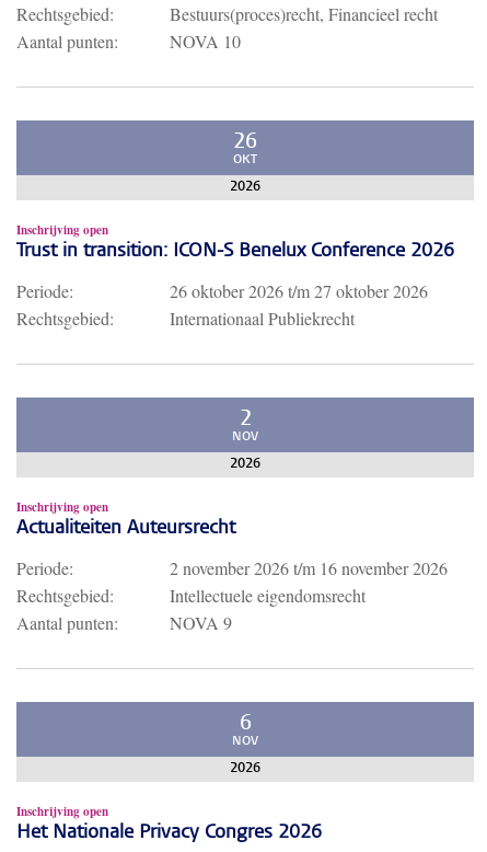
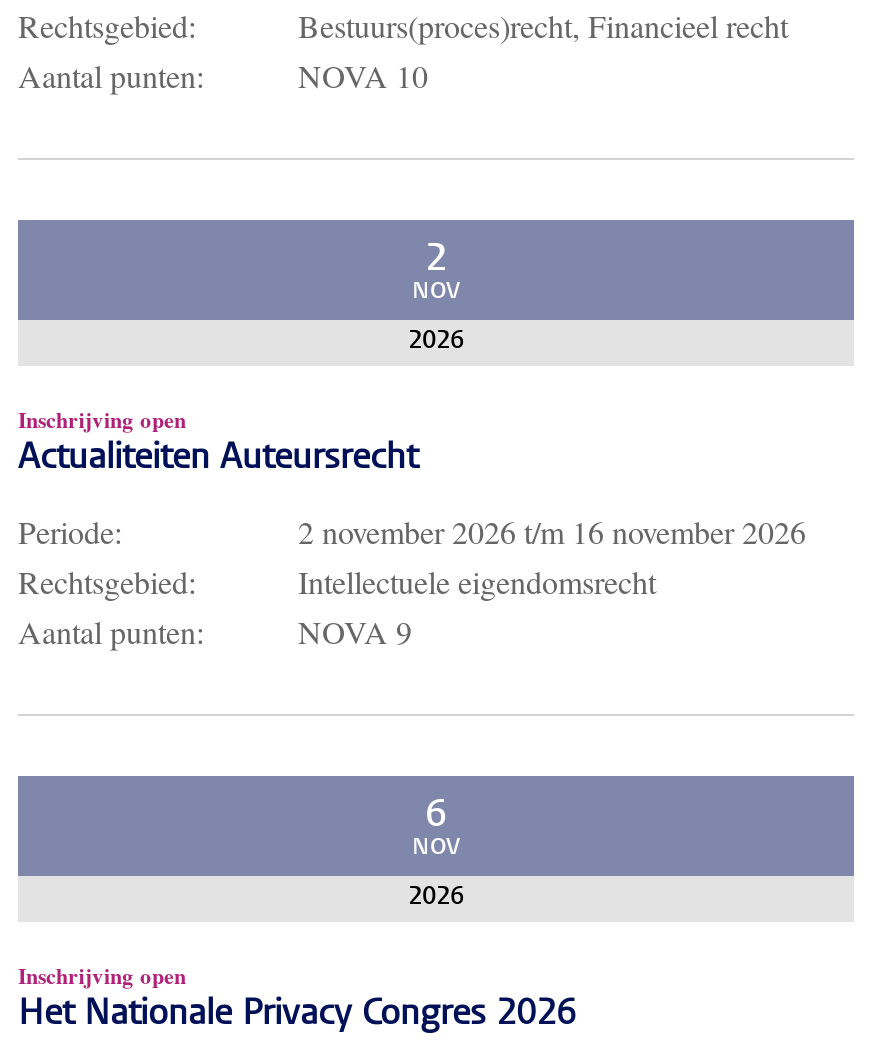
[16,131,454,330] 26 | OKT | 2026 | Inschrijving open | Trust in transition: ICON-S Benelux Conference 2026 | Periode: | 26 oktober 2026 t/m 27 oktober 2026 | Rechtsgebied: | Internationaal Publiekrecht -> none

